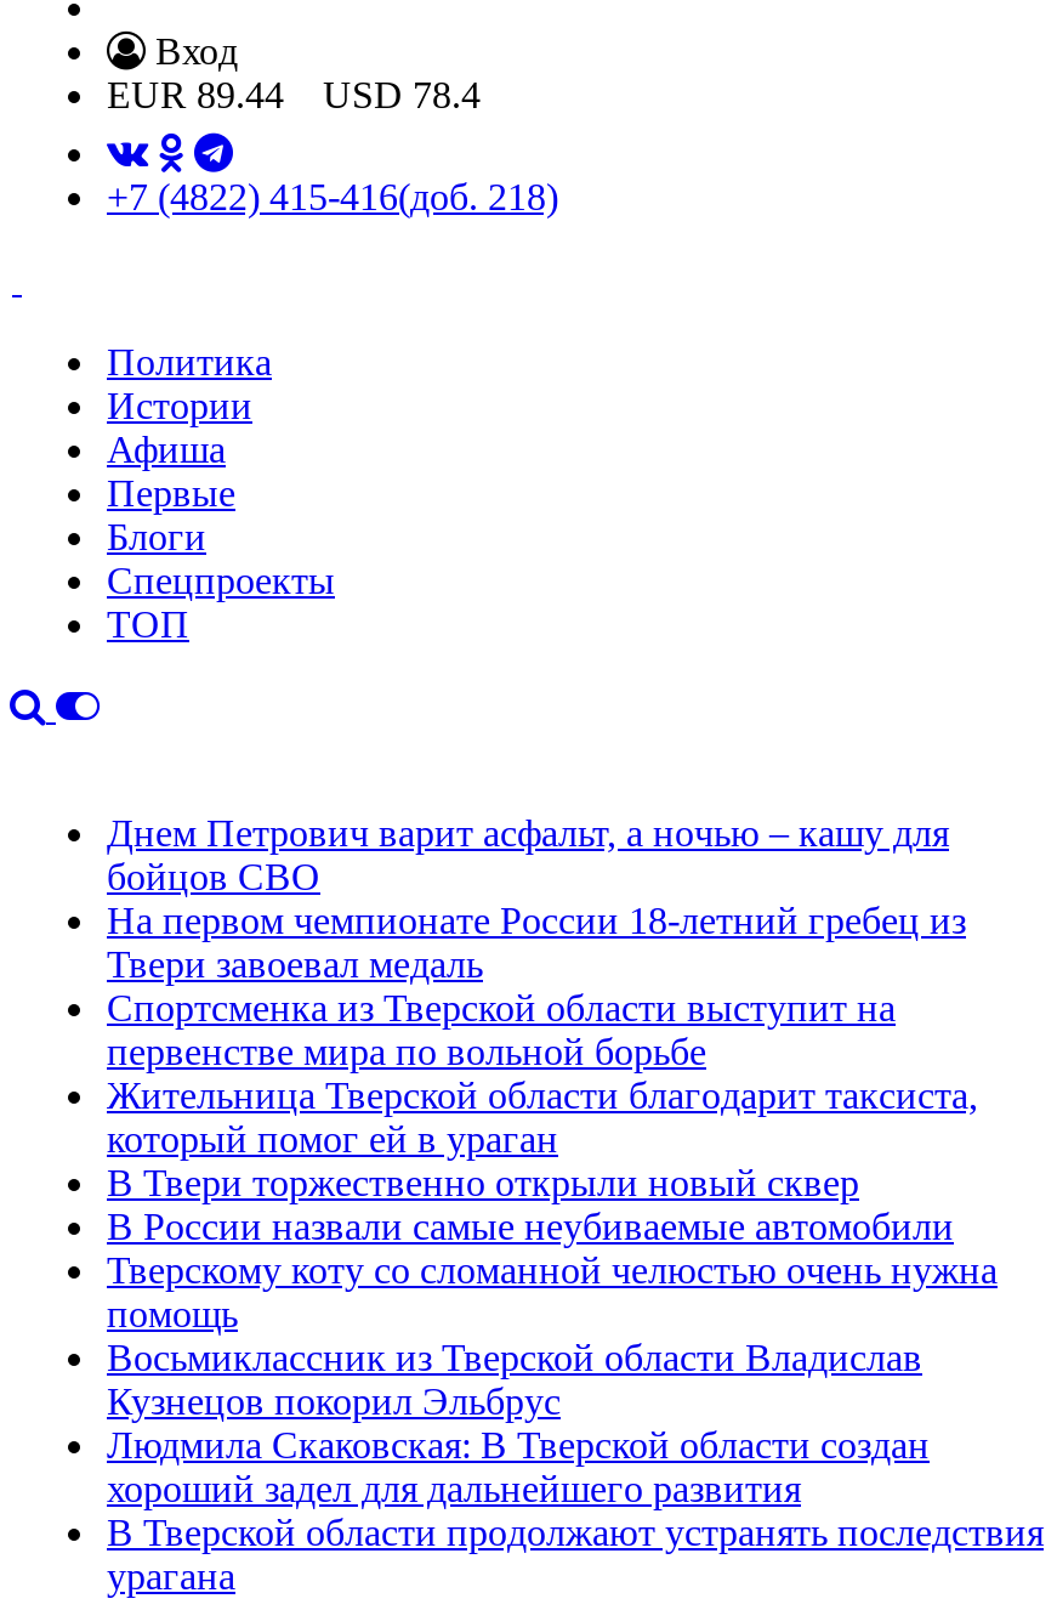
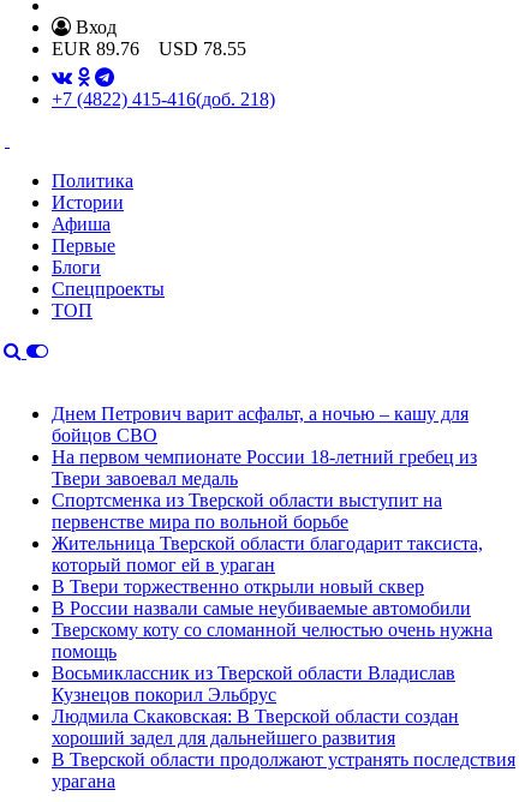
[107,74,481,115] EUR 89.44 USD 78.4 -> [52,38,246,59] EUR 89.76 USD 78.55

